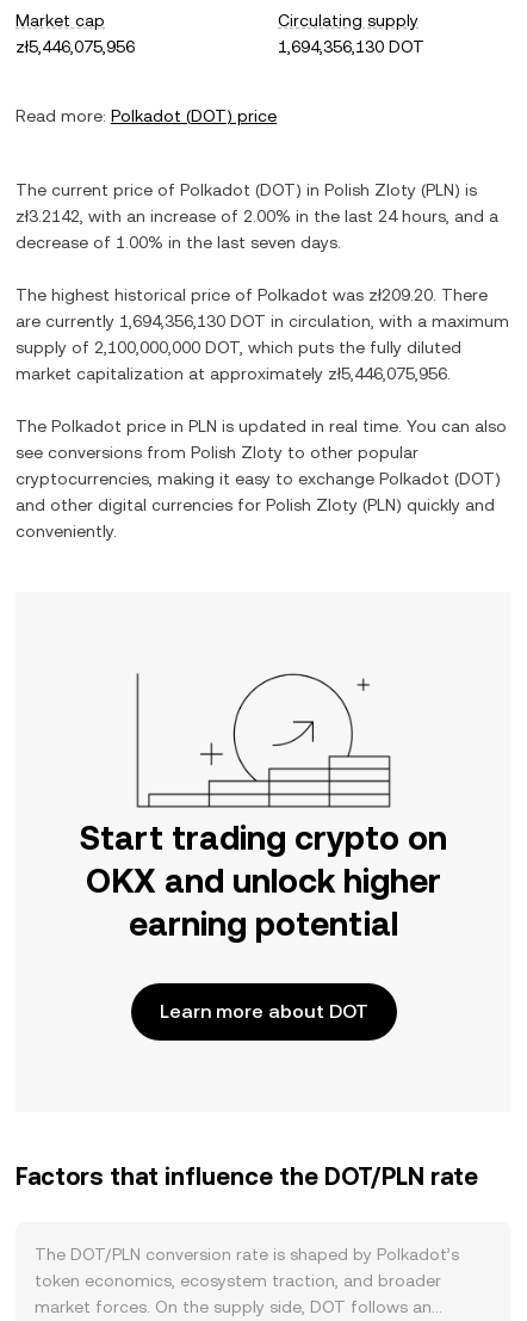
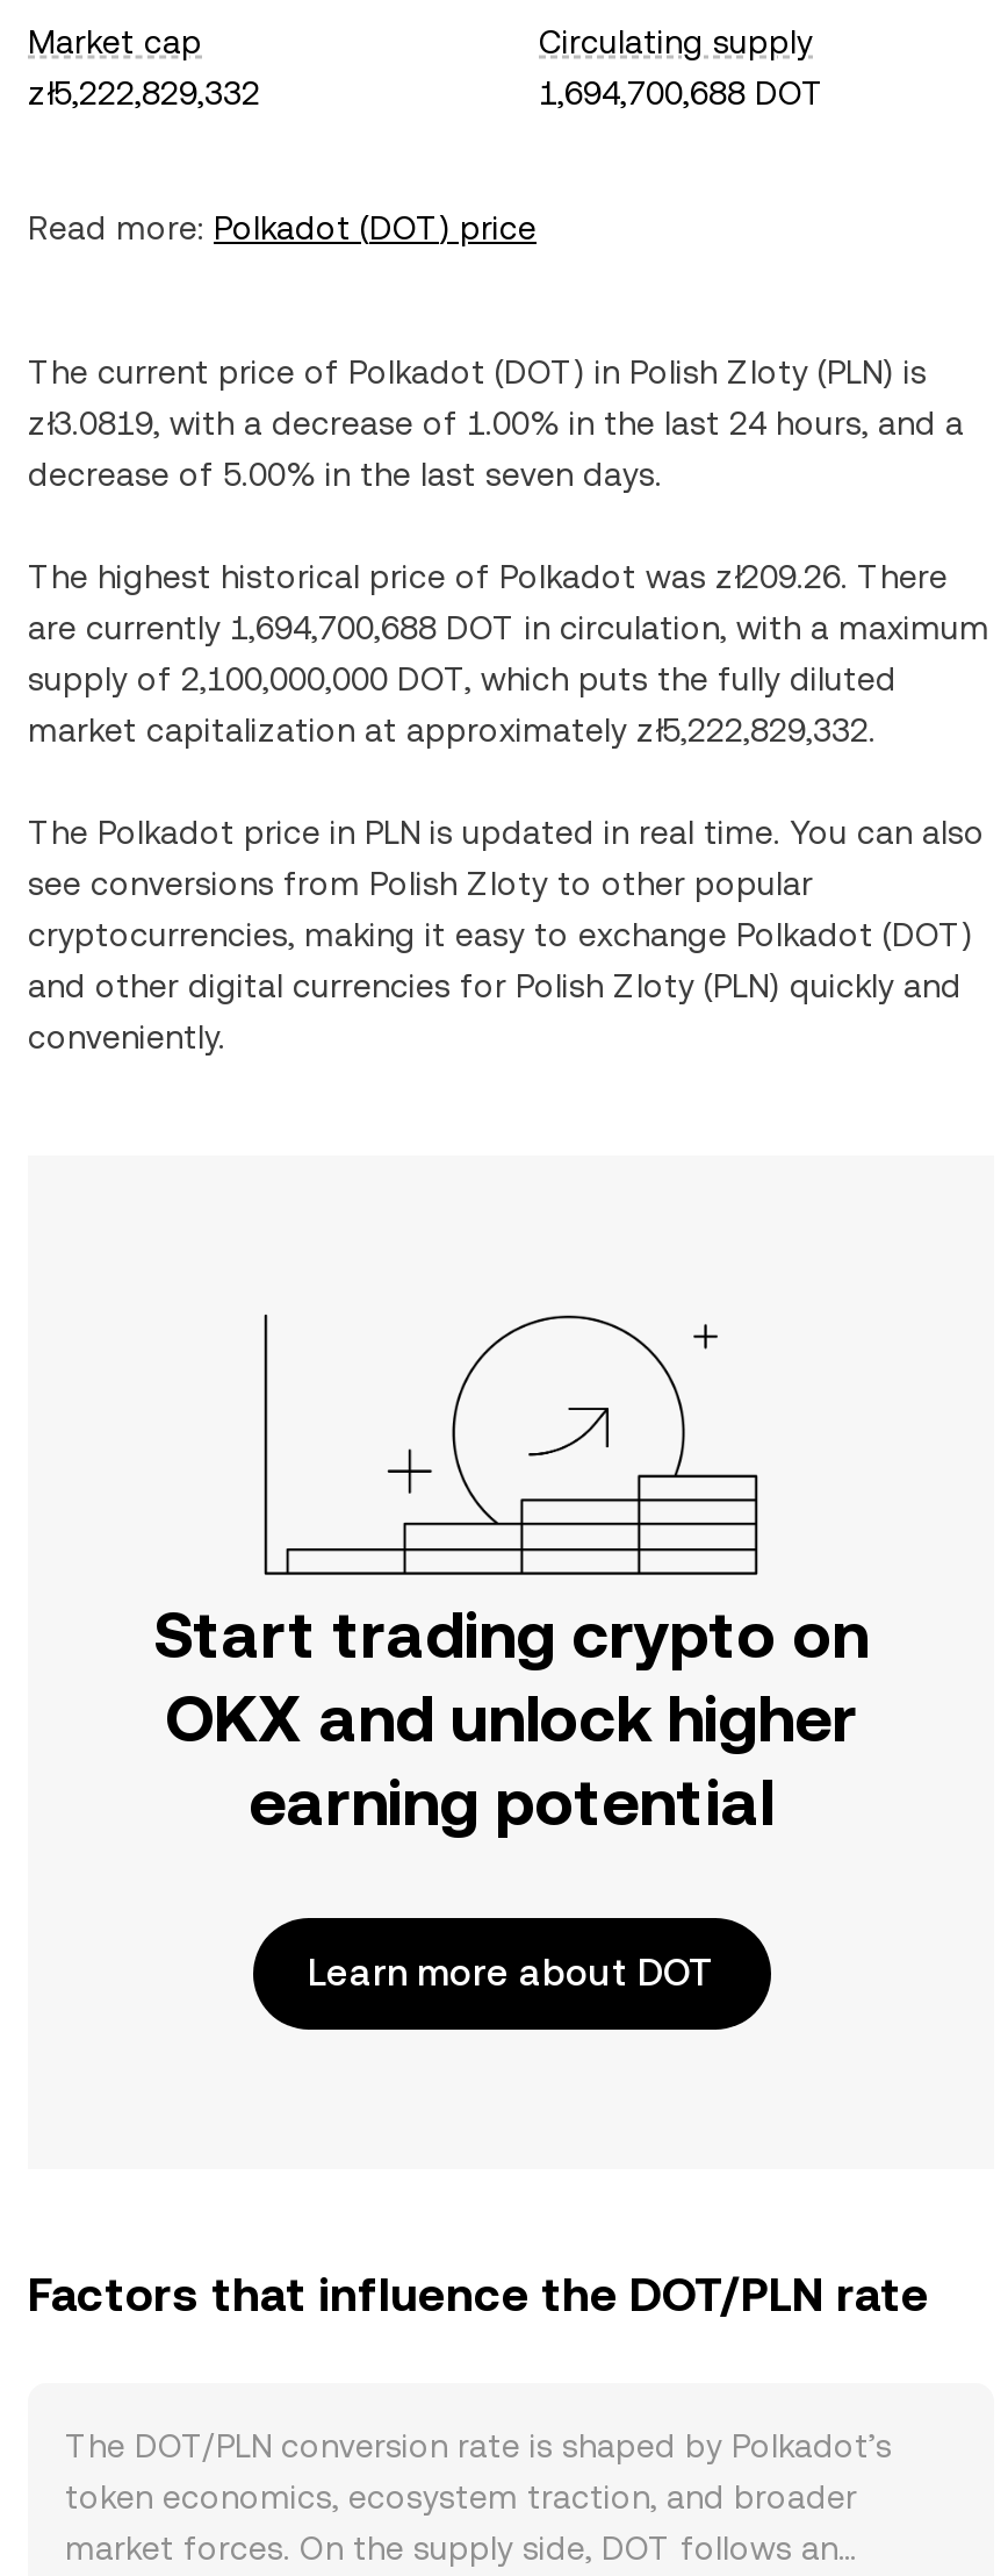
[15,37,135,56] zł5,446,075,956 -> [28,74,260,112] zł5,222,829,332
[278,37,424,56] 1,694,356,130 DOT -> [539,74,825,112] 1,694,700,688 DOT
[15,206,498,226] zł3.2142, with an increase of 2.00% in the last 24 hours, and a -> [28,405,964,442] zł3.0819, with a decrease of 1.00% in the last 24 hours, and a
[15,233,341,252] decrease of 1.00% in the last seven days. -> [28,456,662,493] decrease of 5.00% in the last seven days.
[15,285,488,304] The highest historical price of Polkadot was zł209.20. There -> [28,558,948,595] The highest historical price of Polkadot was zł209.26. There
[15,311,509,331] are currently 1,694,356,130 DOT in circulation, with a maximum -> [28,609,989,646] are currently 1,694,700,688 DOT in circulation, with a maximum
[15,364,451,383] market capitalization at approximately zł5,446,075,956. -> [28,711,876,749] market capitalization at approximately zł5,222,829,332.

